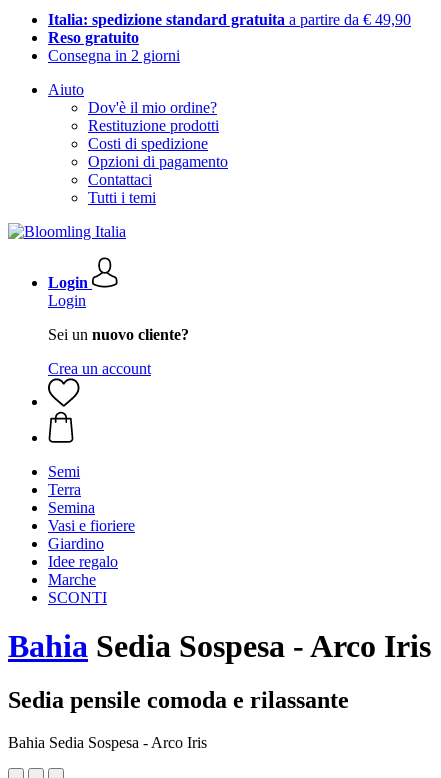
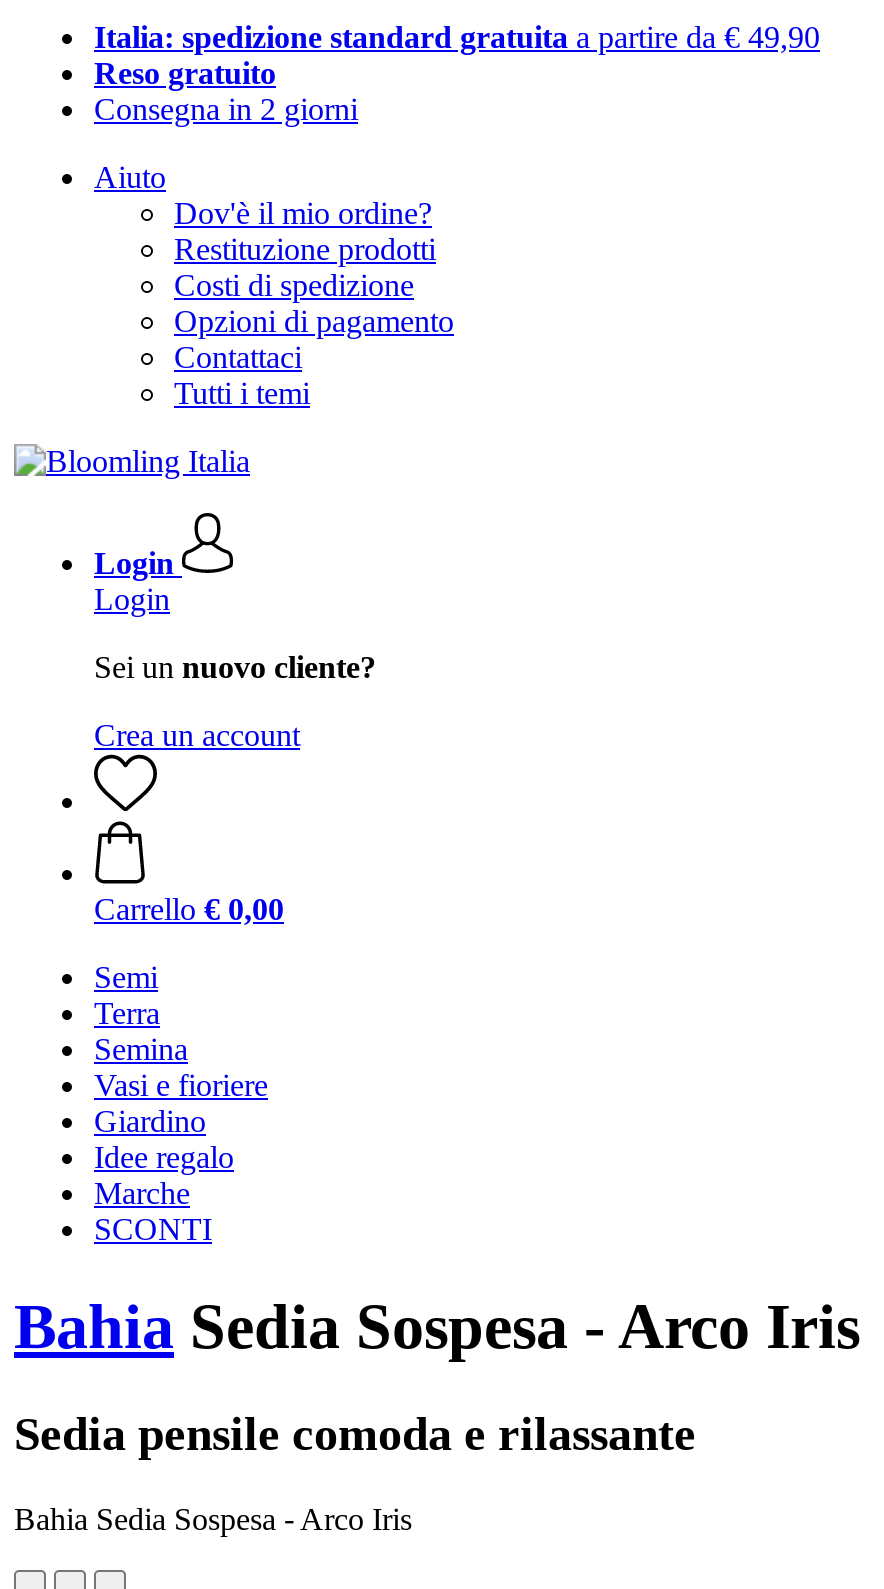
none -> [94,892,284,926] Carrello € 0,00

